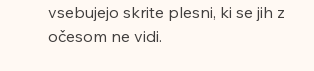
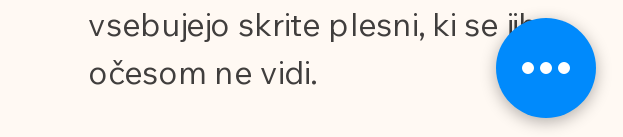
none -> [492,26,600,124] [image]

